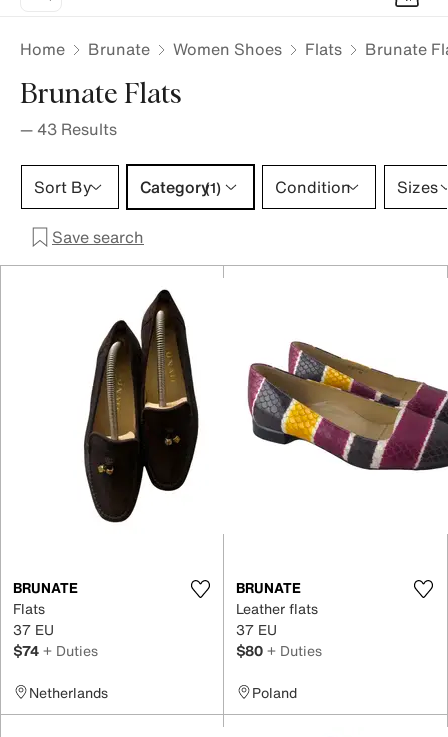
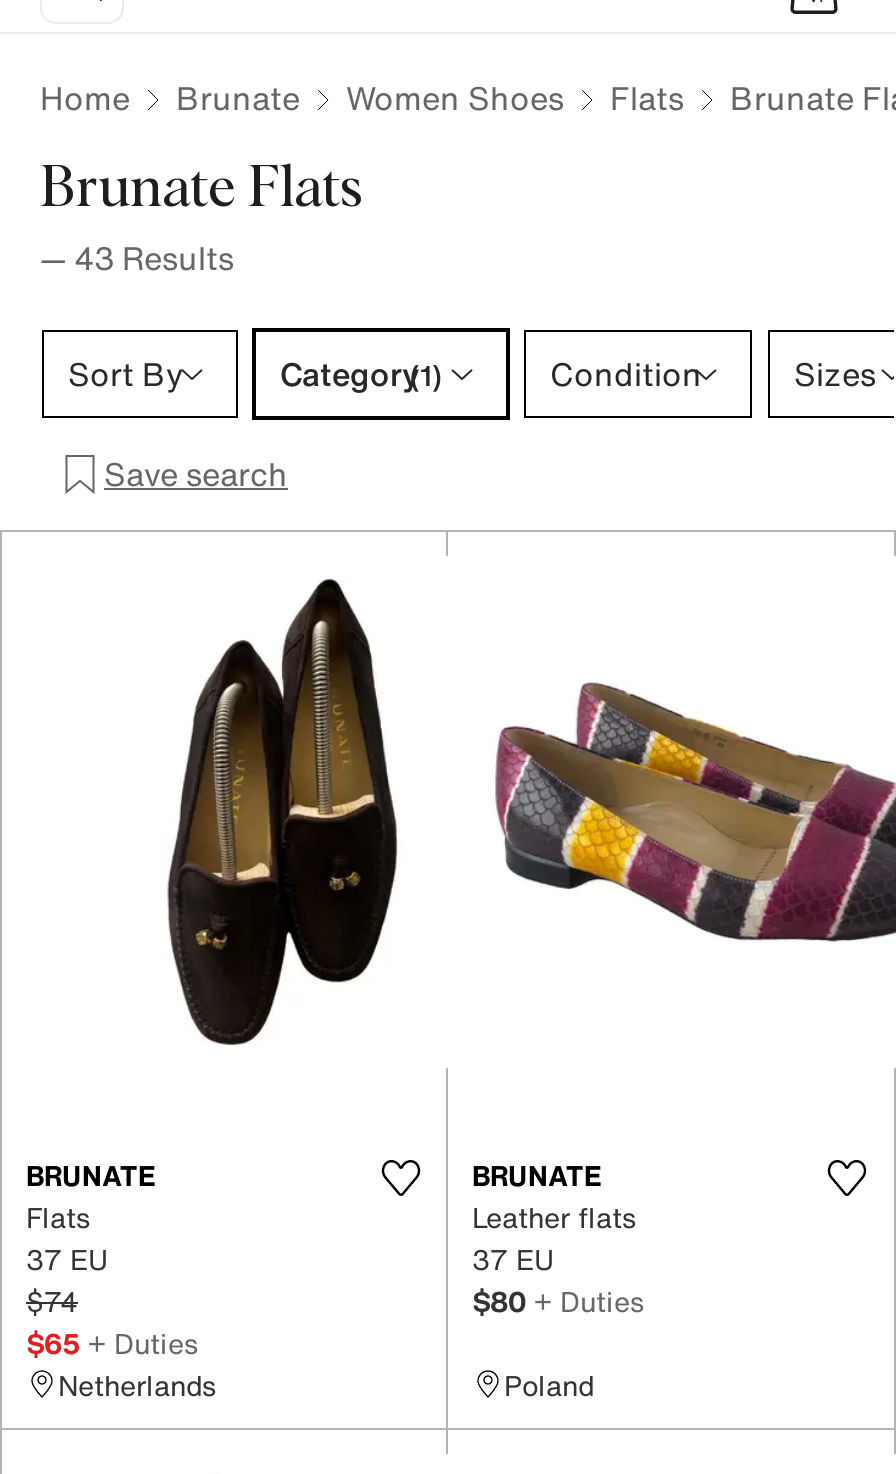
[13,639,98,660] $74 + Duties -> [26,1279,198,1363] $74 | $65 + Duties

